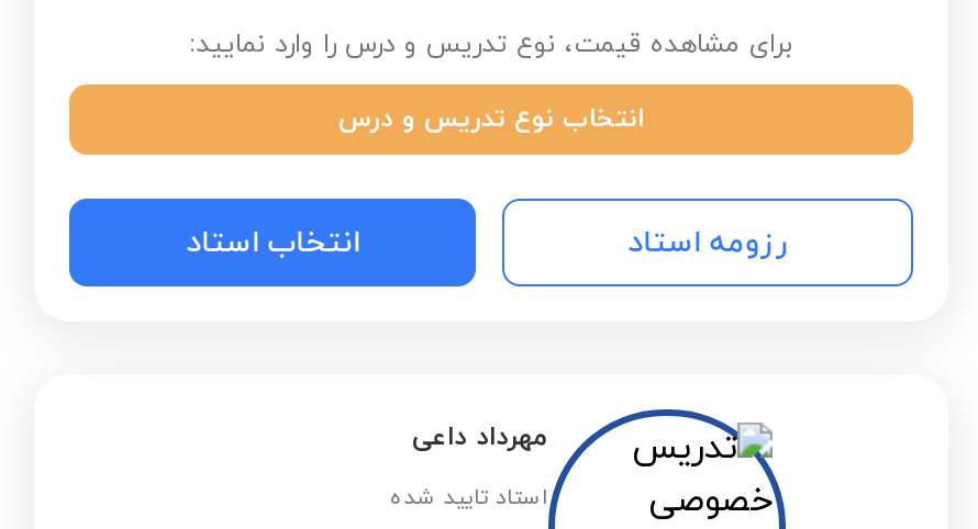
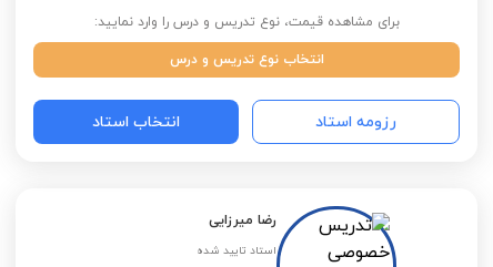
[412,420,548,455] مهرداد داعی -> [208,212,276,229] رضا میرزایی

